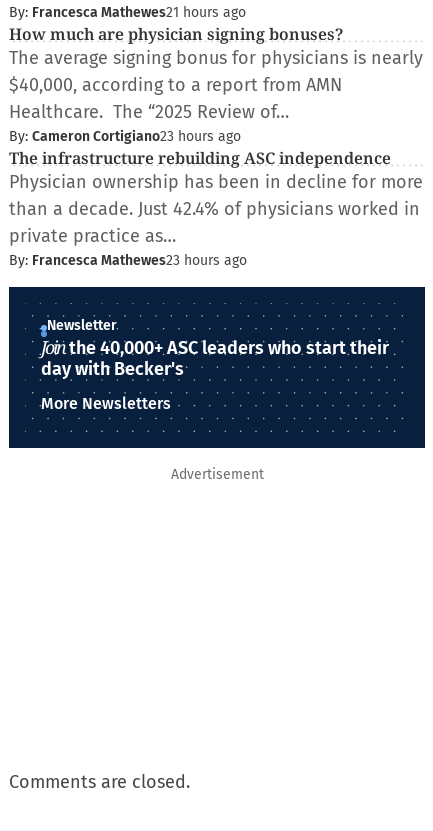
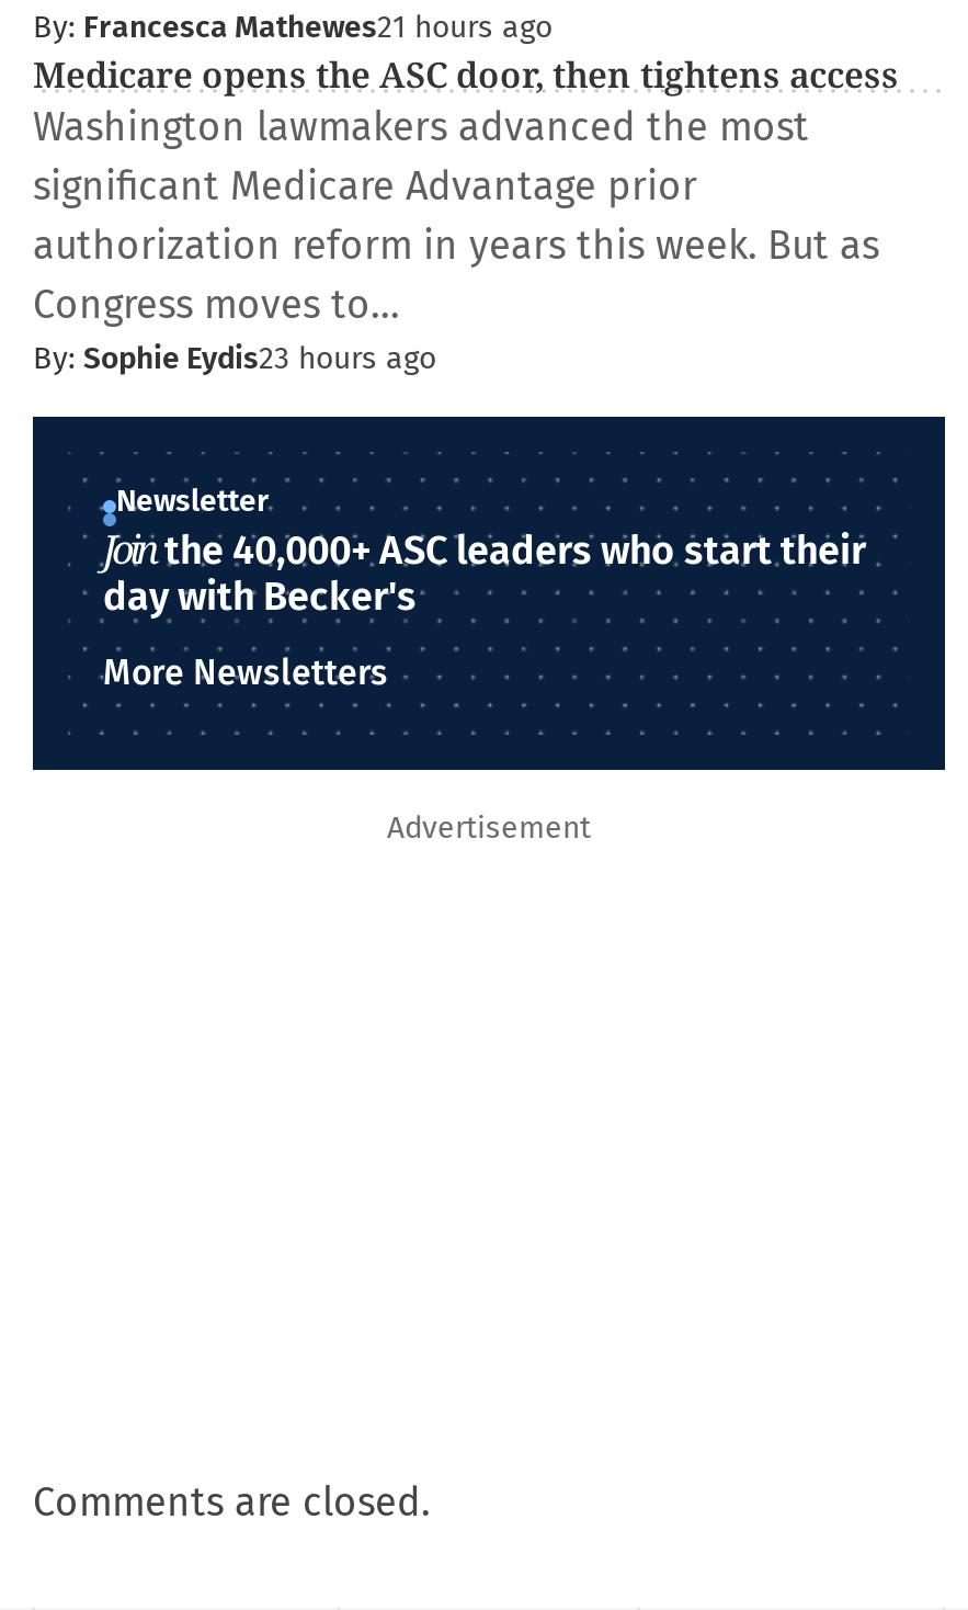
[9,23,423,269] How much are physician signing bonuses? | The average signing bonus for physicians is nearly | $40,000, according to a report from AMN | Healthcare. The “2025 Review of… | By: Cameron Cortigiano23 hours ago | The infrastructure rebuilding ASC independence | Physician ownership has been in decline for more | than a decade. Just 42.4% of physicians worked in | private practice as… | By: Francesca Mathewes23 hours ago -> [33,50,899,377] Medicare opens the ASC door, then tightens access | Washington lawmakers advanced the most | significant Medicare Advantage prior | authorization reform in years this week. But as | Congress moves to… | By: Sophie Eydis23 hours ago

